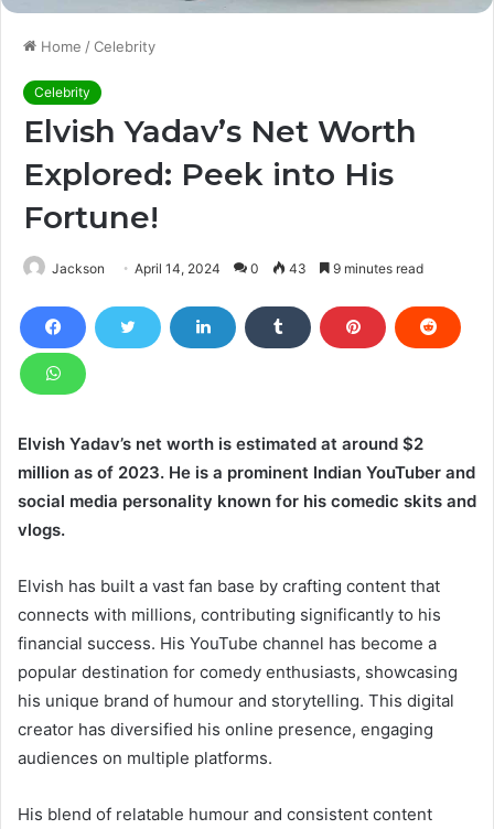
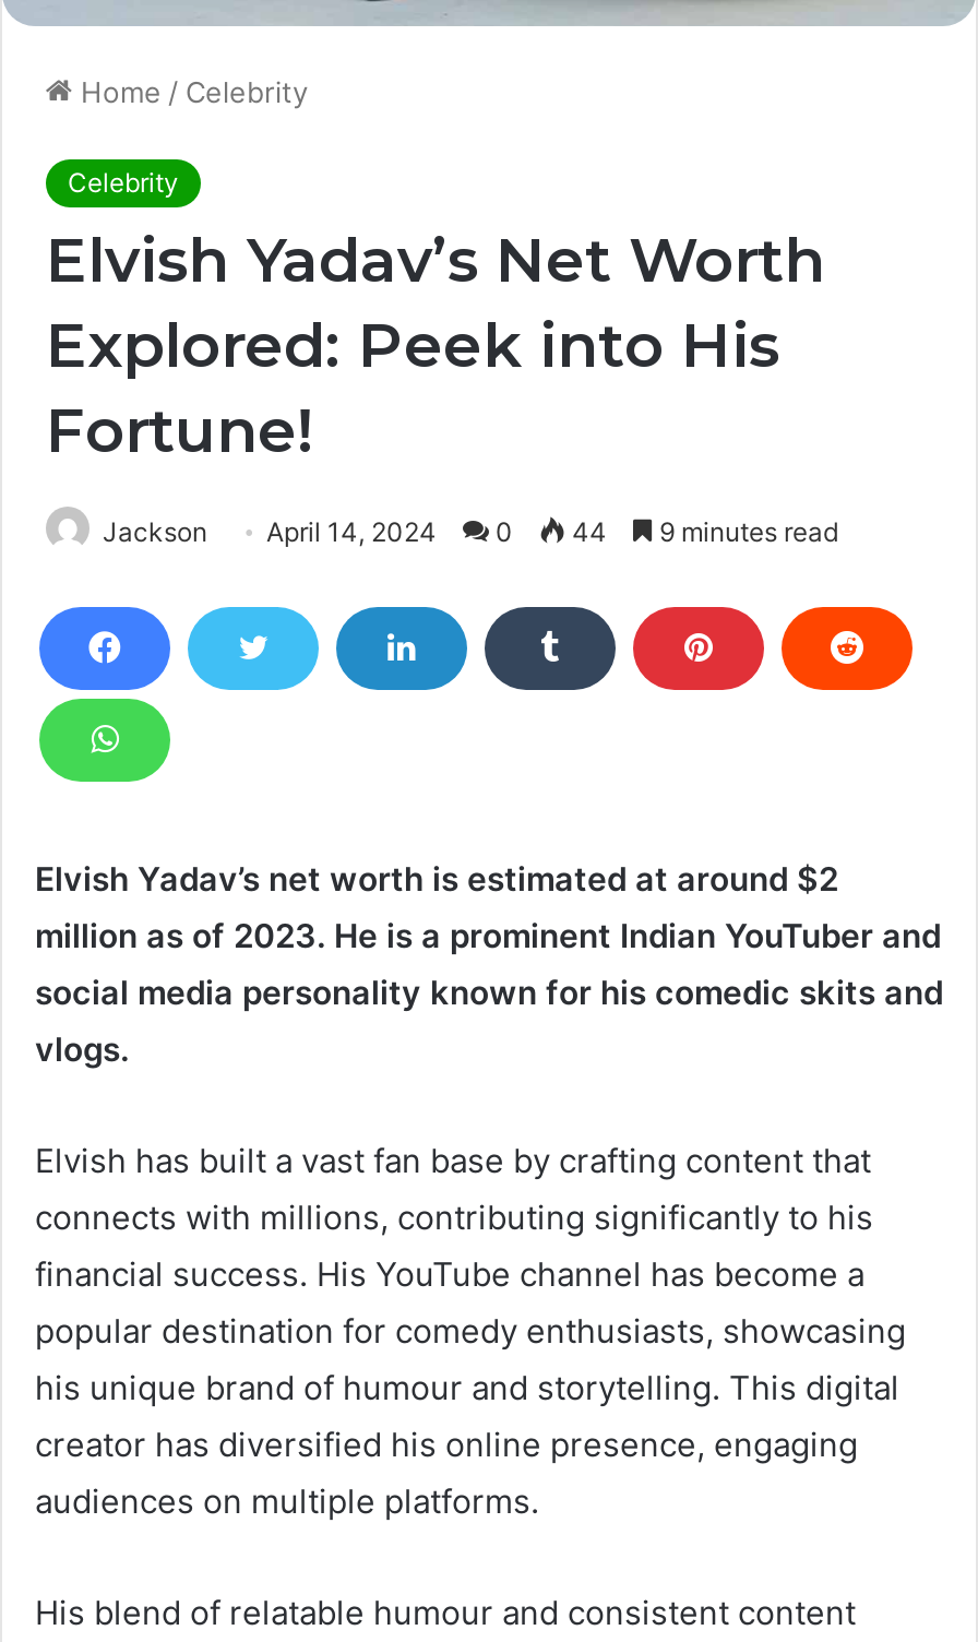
[52,260,423,276] Jackson April 14, 2024 0 43 9 minutes read -> [103,515,838,548] Jackson April 14, 2024 0 44 9 minutes read

